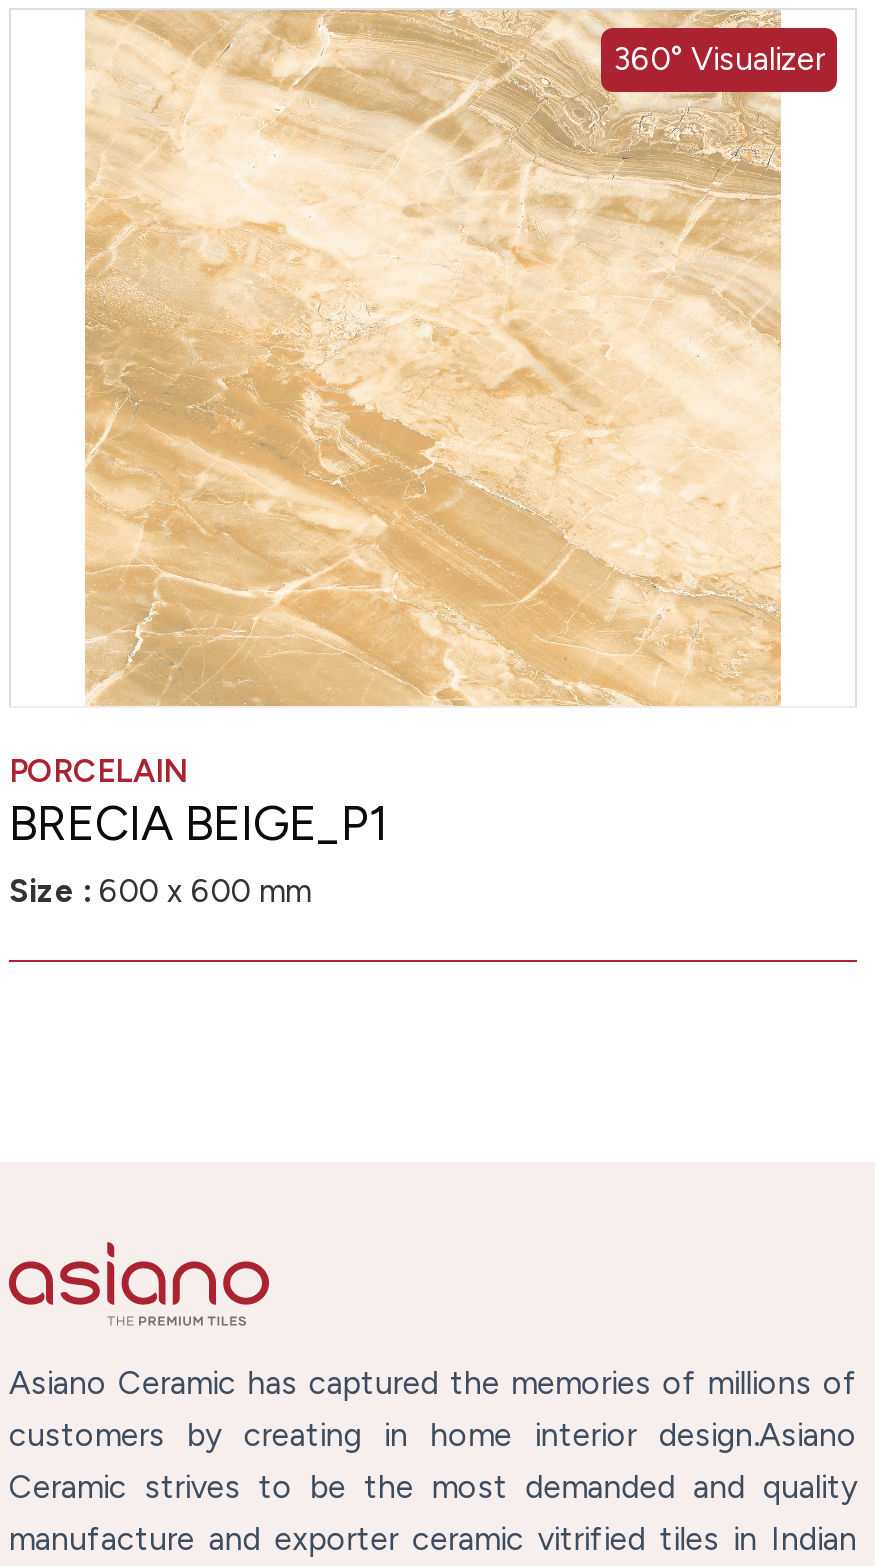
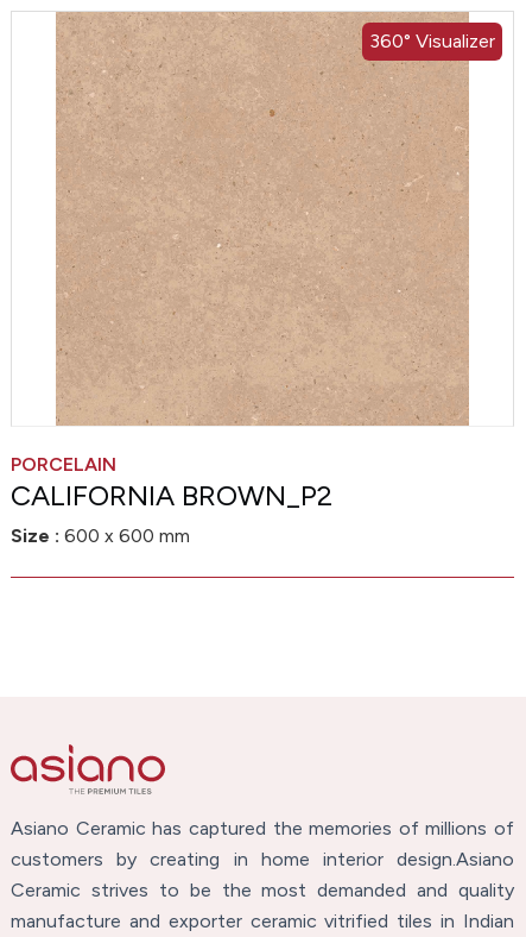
[85,10,781,706] [image] -> none
[9,794,389,852] BRECIA BEIGE_P1 -> [11,478,332,512] CALIFORNIA BROWN_P2

